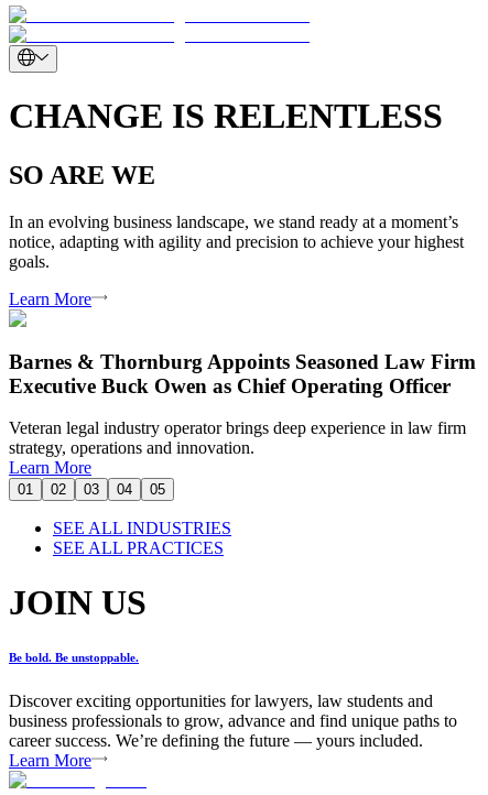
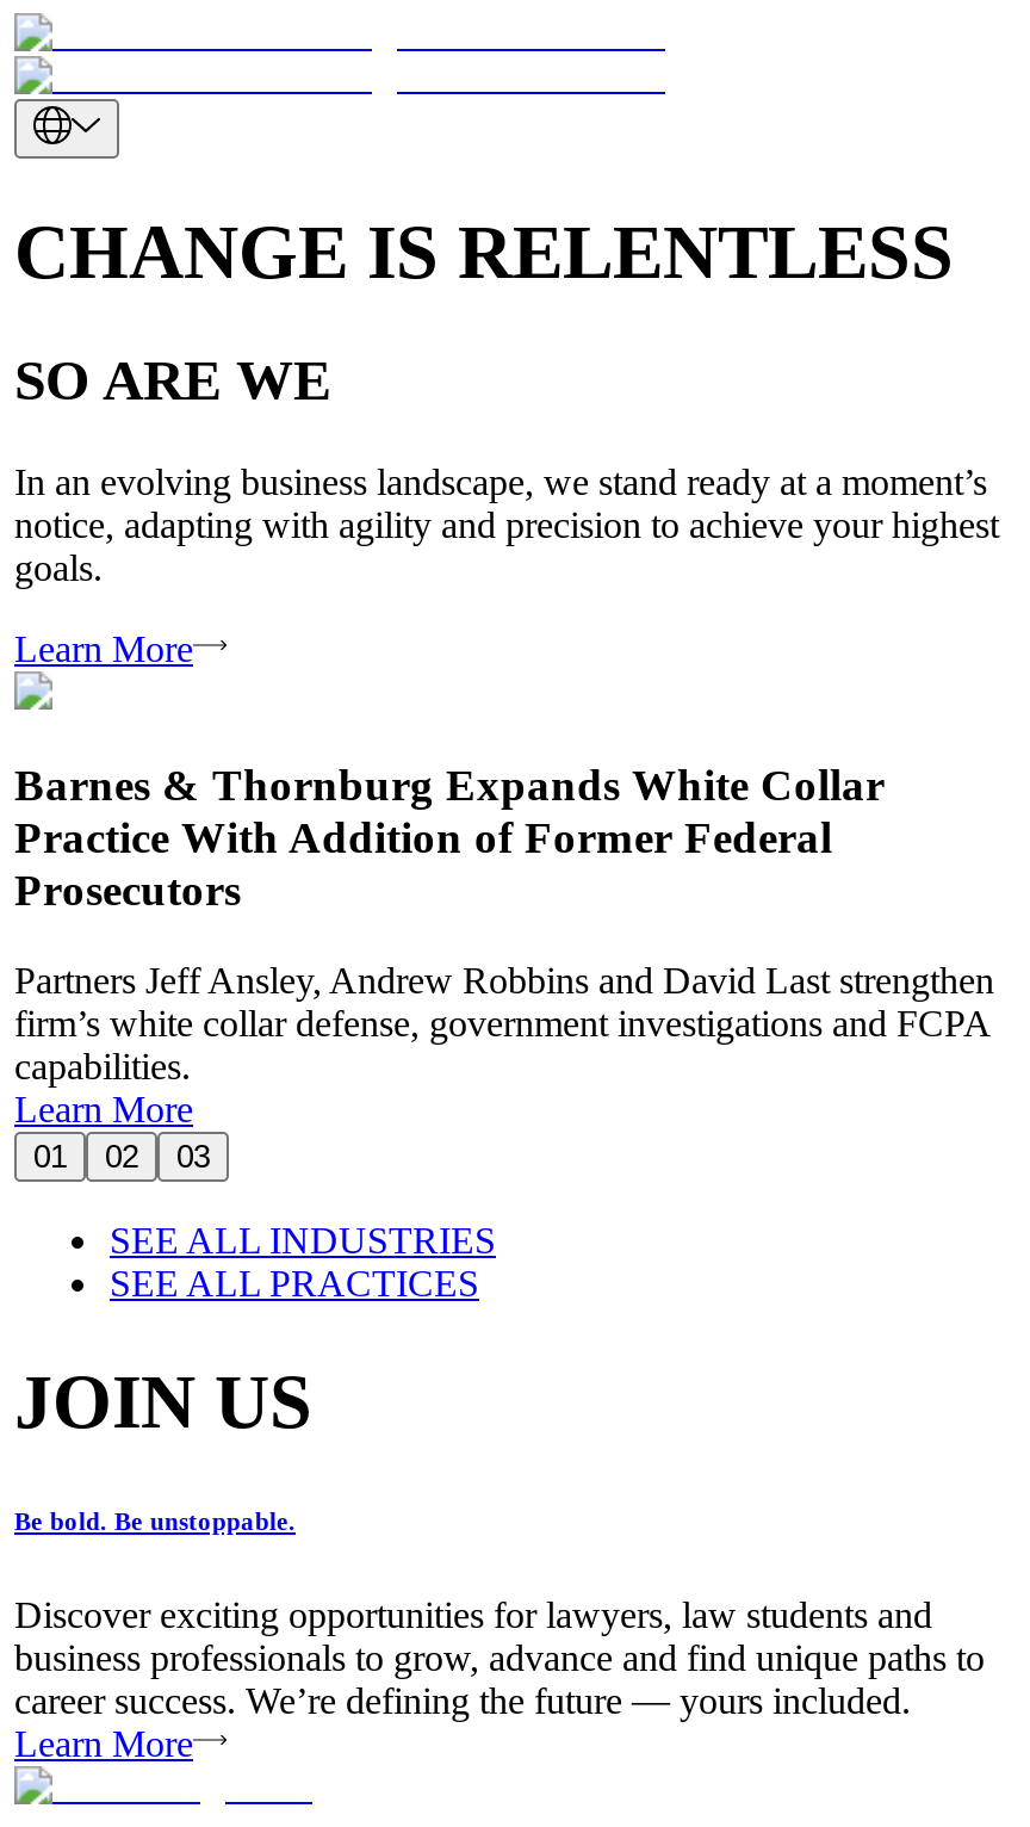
[9,350,476,397] Barnes & Thornburg Appoints Seasoned Law Firm | Executive Buck Owen as Chief Operating Officer -> [14,758,885,913] Barnes & Thornburg Expands White Collar | Practice With Addition of Former Federal | Prosecutors
[9,419,466,457] Veteran legal industry operator brings deep experience in law firm | strategy, operations and innovation. -> [14,960,994,1087] Partners Jeff Ansley, Andrew Robbins and David Last strengthen | firm’s white collar defense, government investigations and FCPA | capabilities.
[117,481,165,498] 04 | 05 -> none

